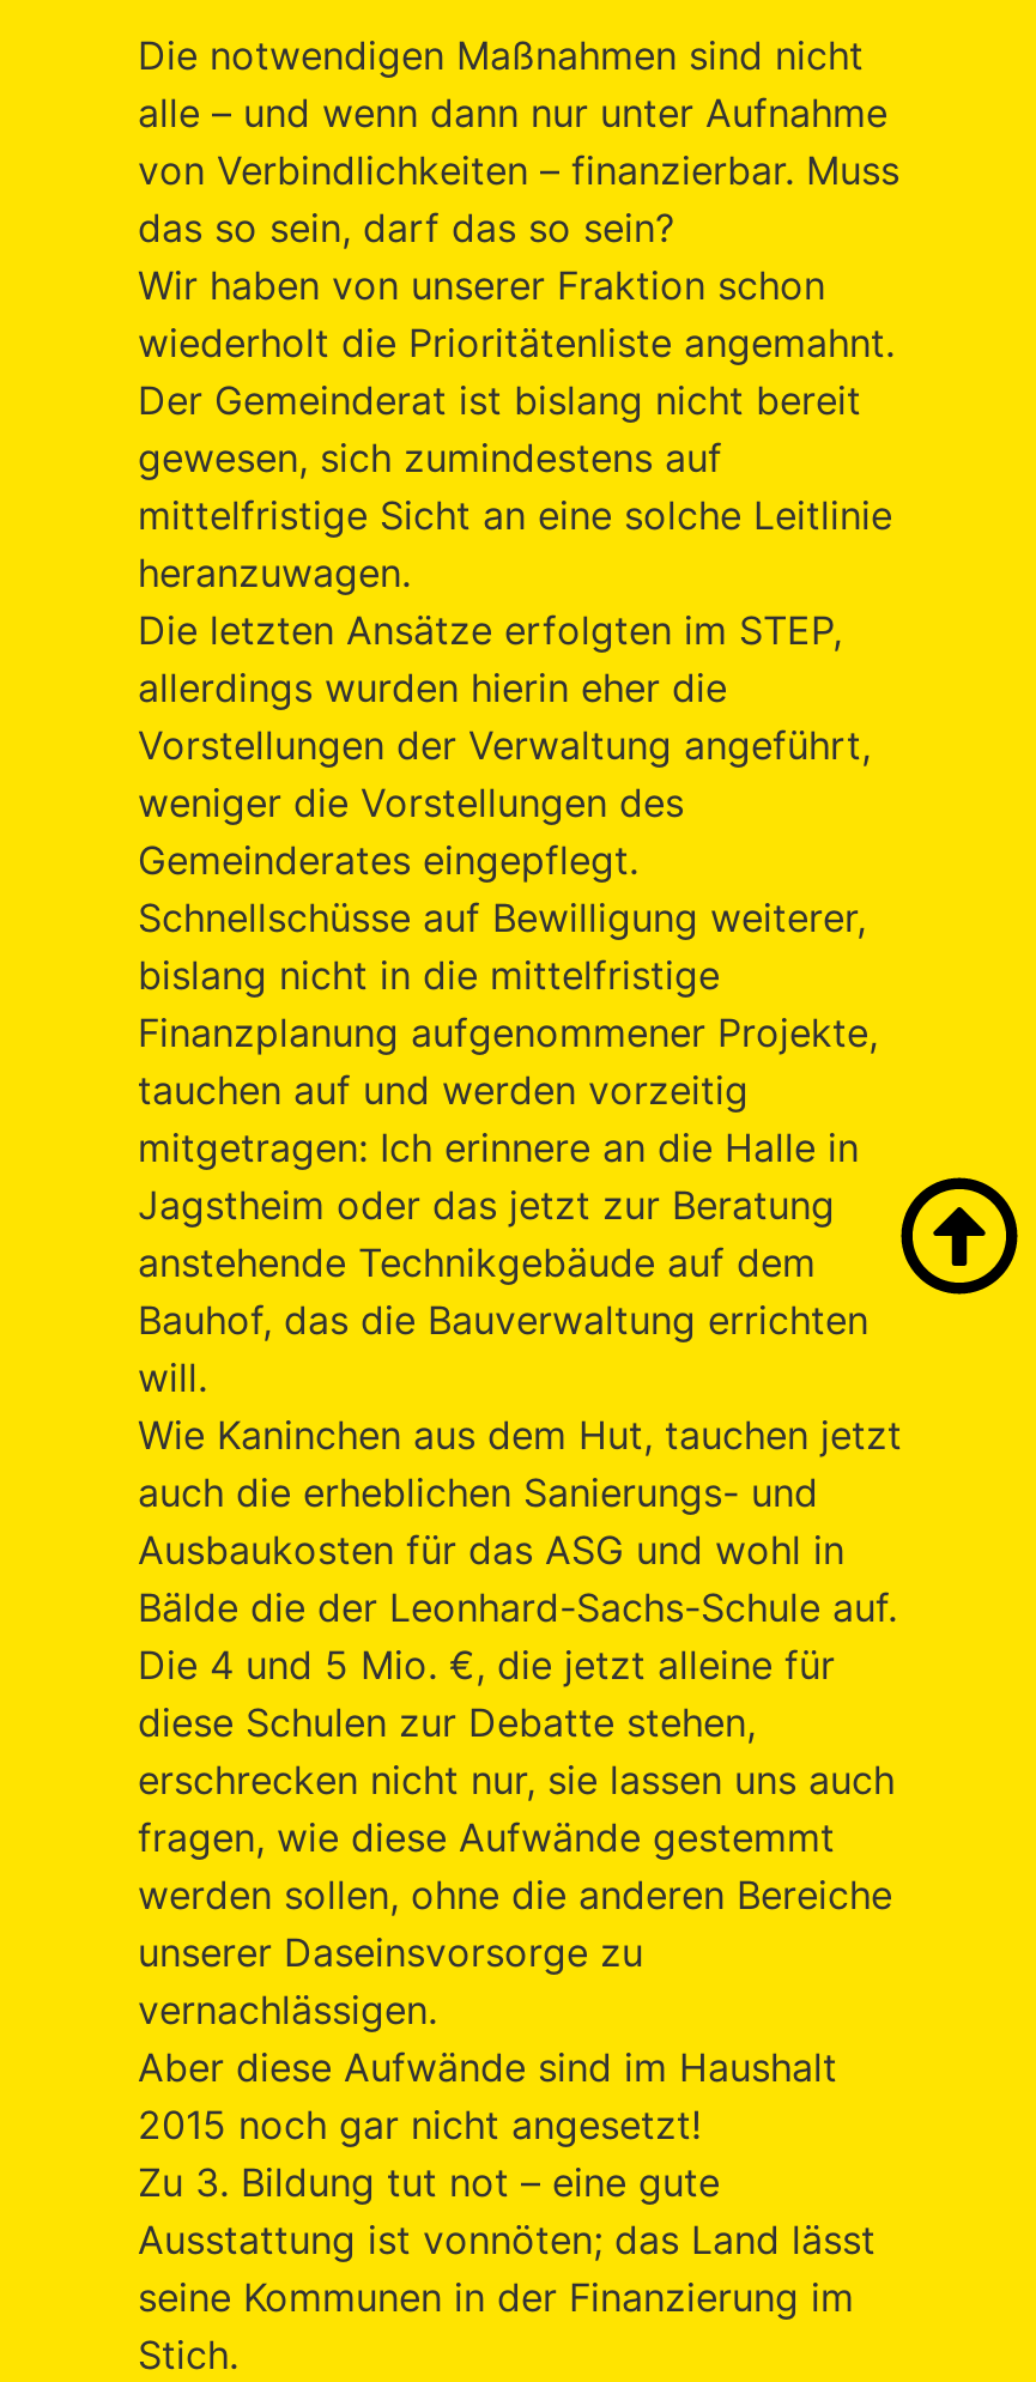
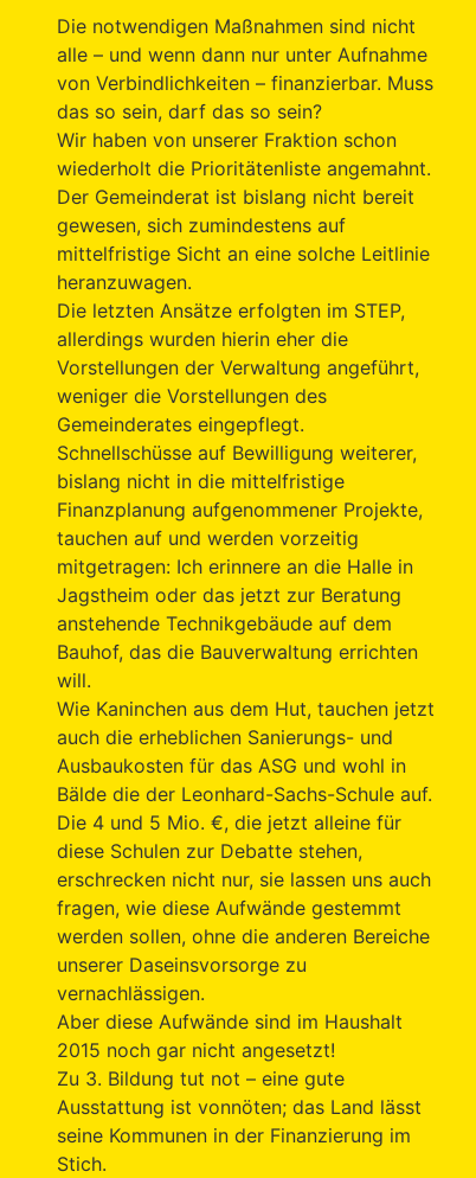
[899,1175,1019,1297] [image] -> none

